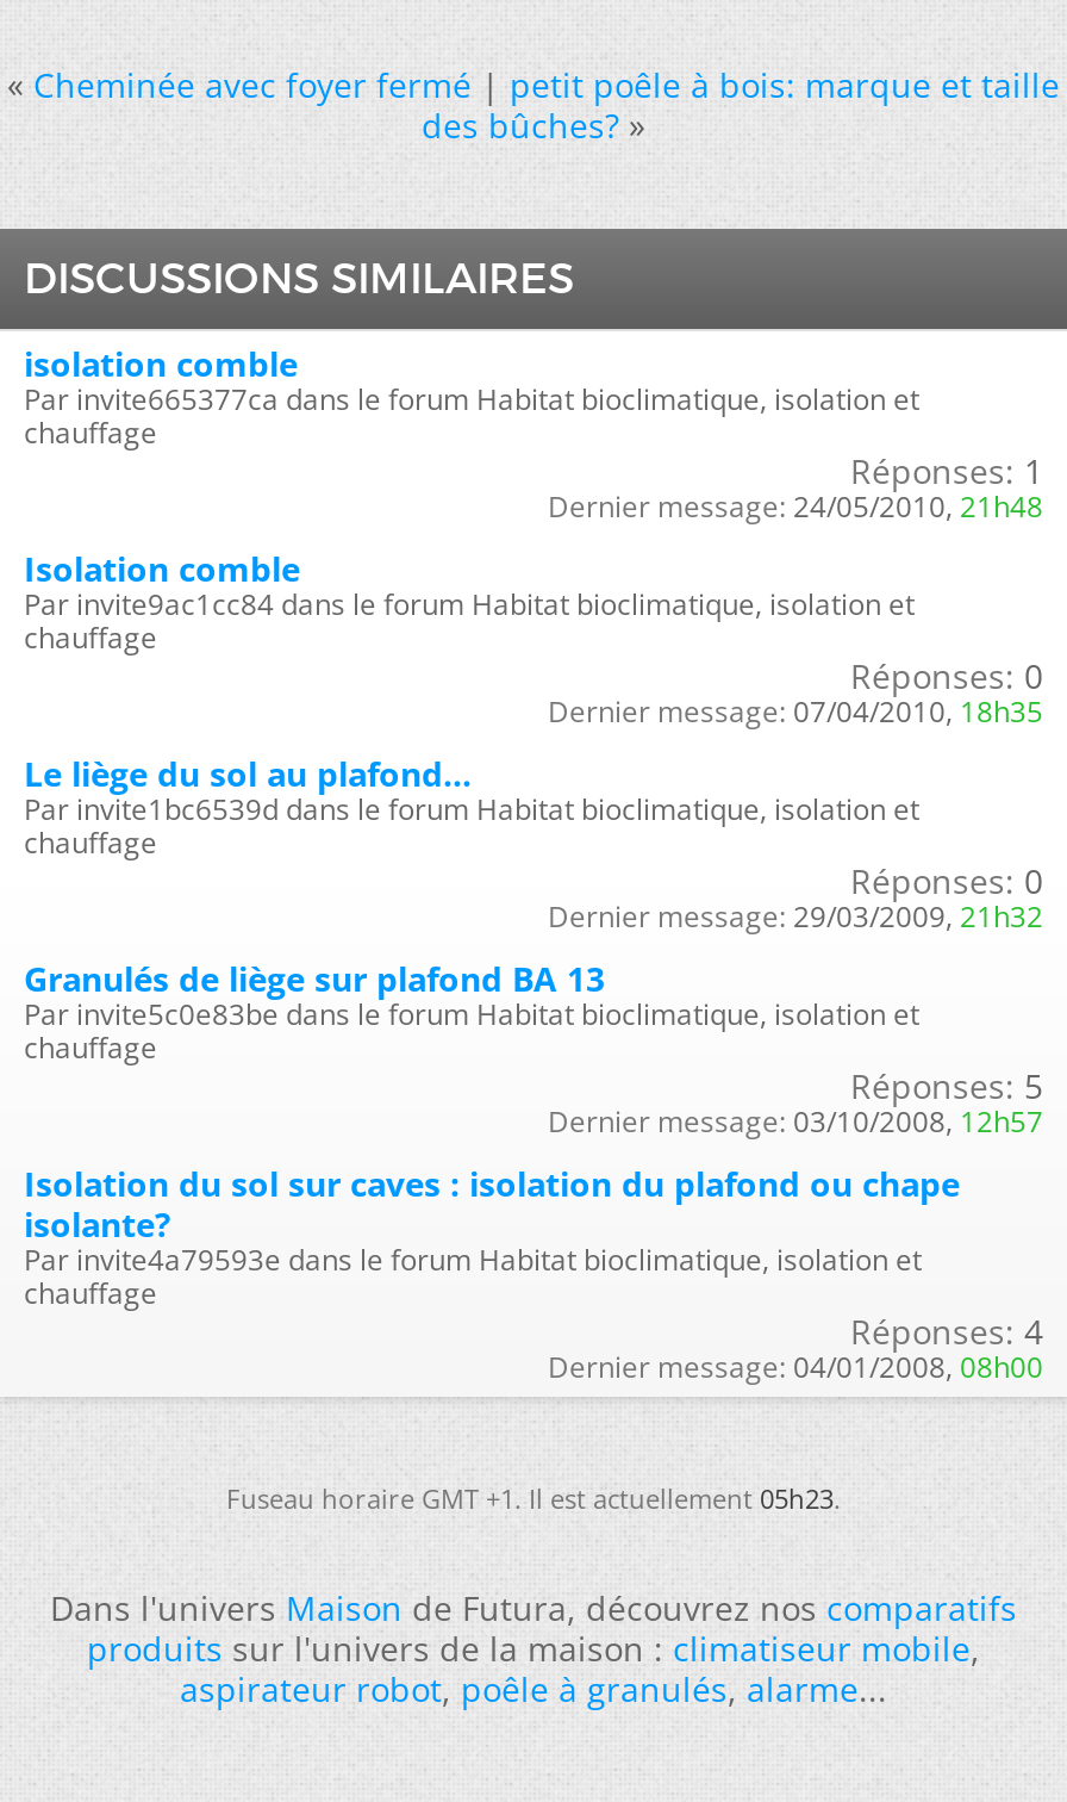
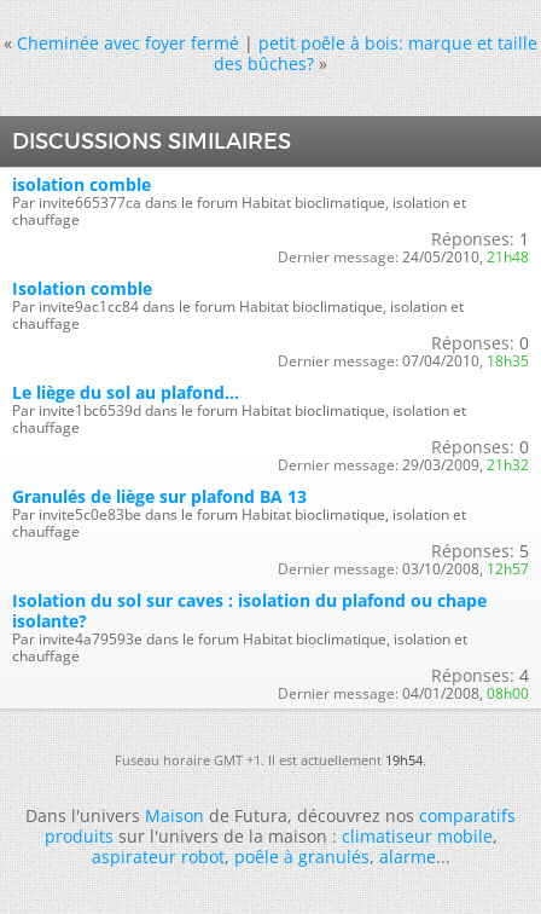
[226,1480,841,1516] Fuseau horaire GMT +1. Il est actuellement 05h23. -> [115,751,426,769] Fuseau horaire GMT +1. Il est actuellement 19h54.

